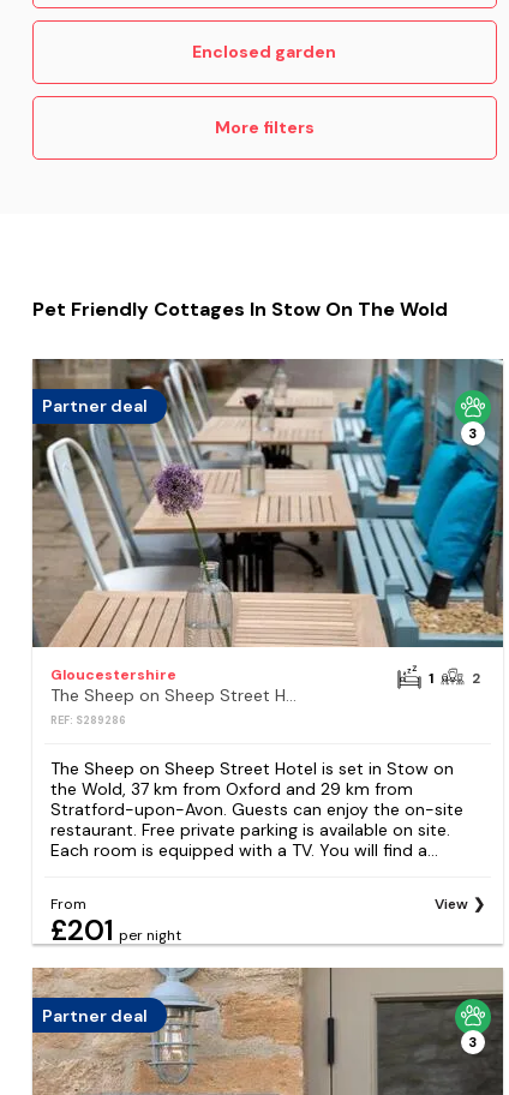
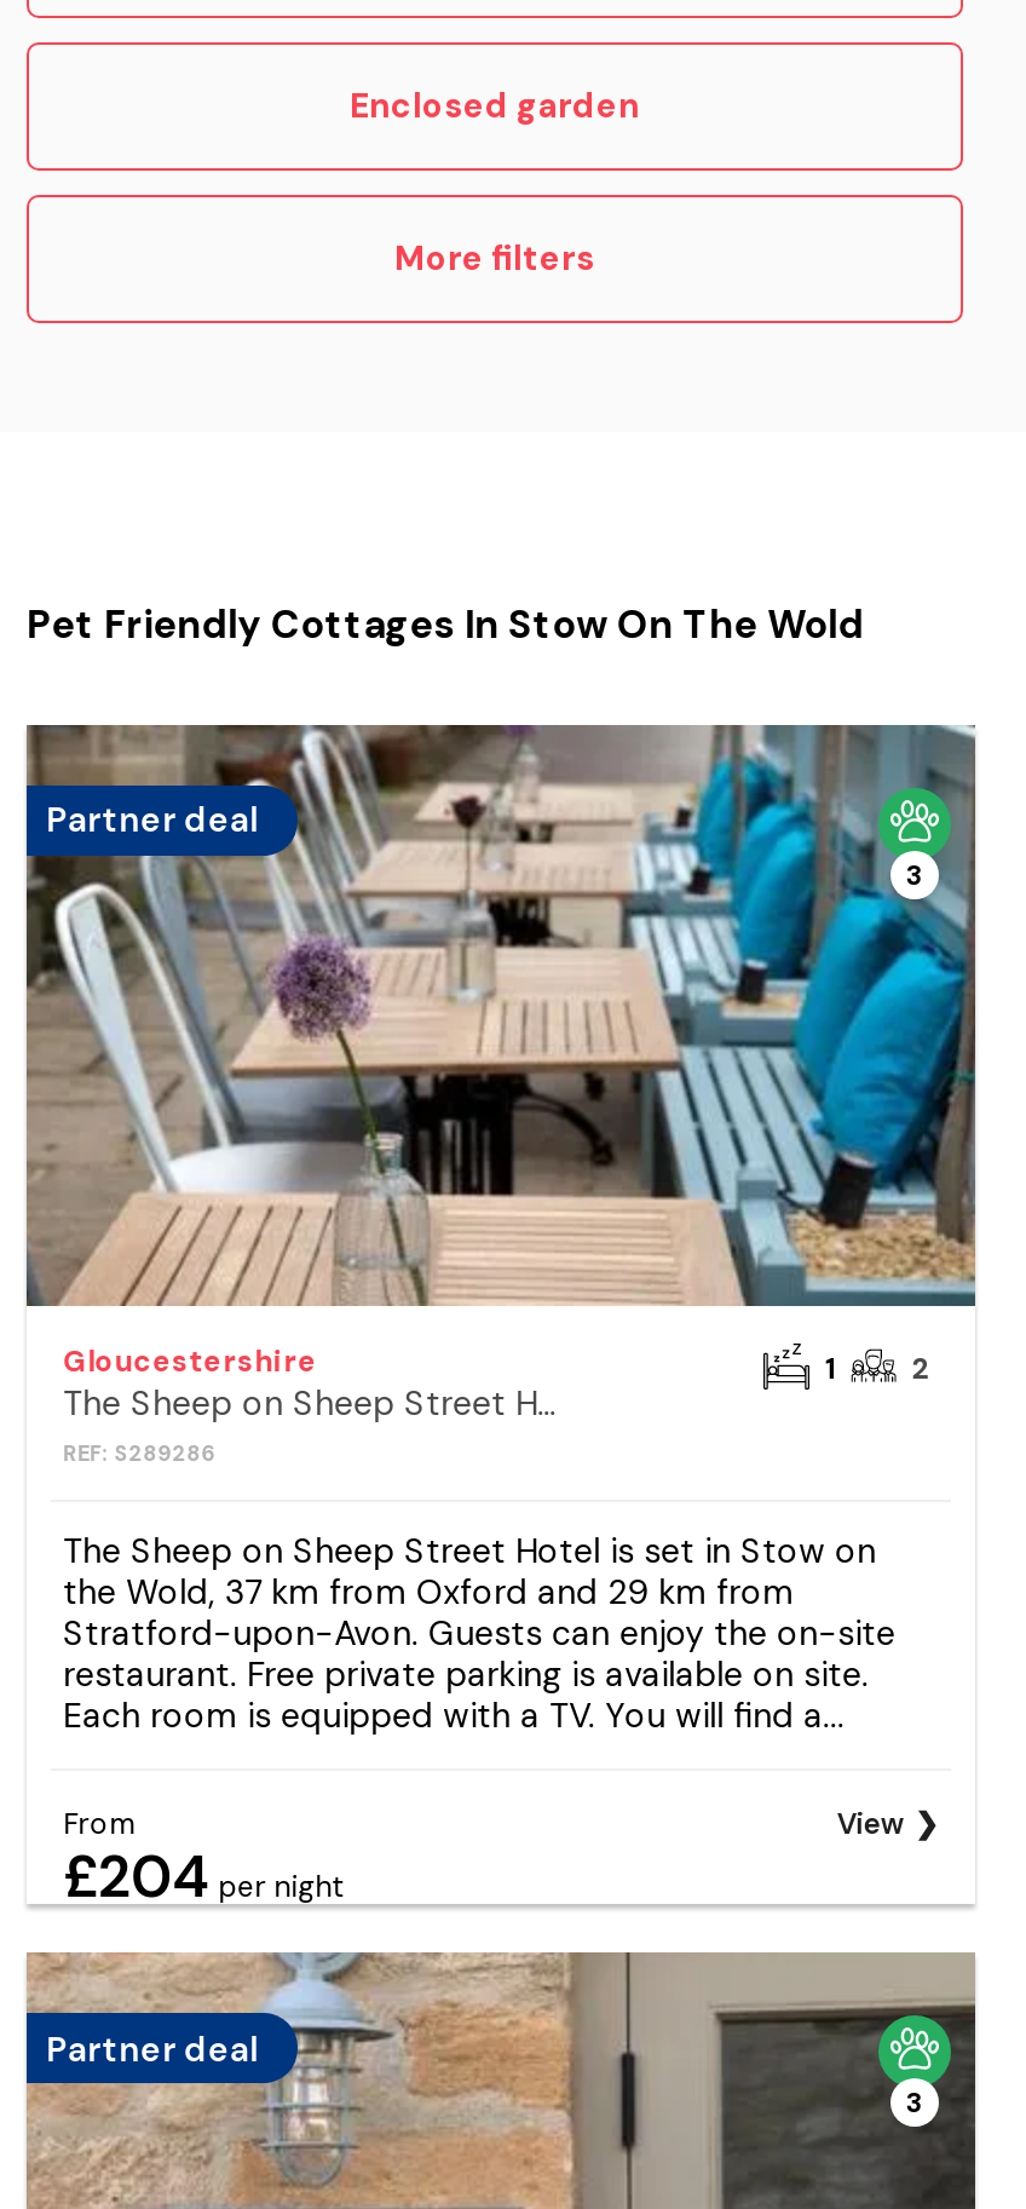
[51,912,182,949] £201 per night -> [63,1840,344,1915] £204 per night

